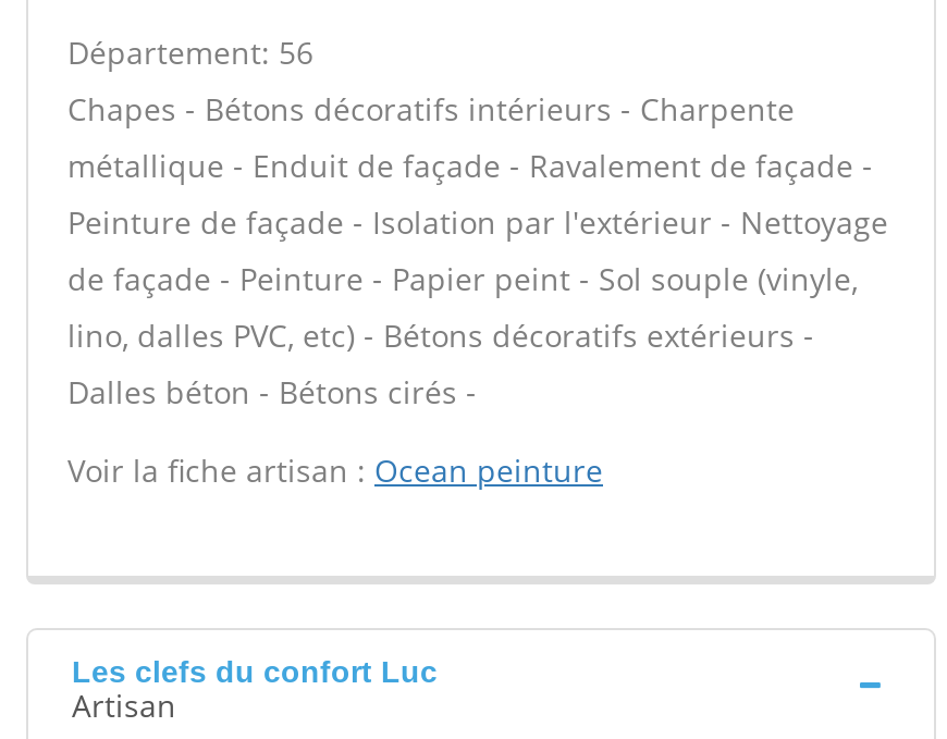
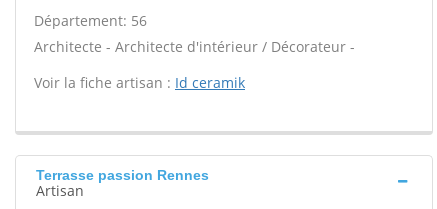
[67,88,888,412] Chapes - Bétons décoratifs intérieurs - Charpente | métallique - Enduit de façade - Ravalement de façade - | Peinture de façade - Isolation par l'extérieur - Nettoyage | de façade - Peinture - Papier peint - Sol souple (vinyle, | lino, dalles PVC, etc) - Bétons décoratifs extérieurs - | Dalles béton - Bétons cirés - -> [34,37,355,56] Architecte - Architecte d'intérieur / Décorateur -
[67,449,603,491] Voir la fiche artisan : Ocean peinture -> [34,73,245,92] Voir la fiche artisan : Id ceramik
[72,654,438,689] Les clefs du confort Luc -> [36,167,209,183] Terrasse passion Rennes

